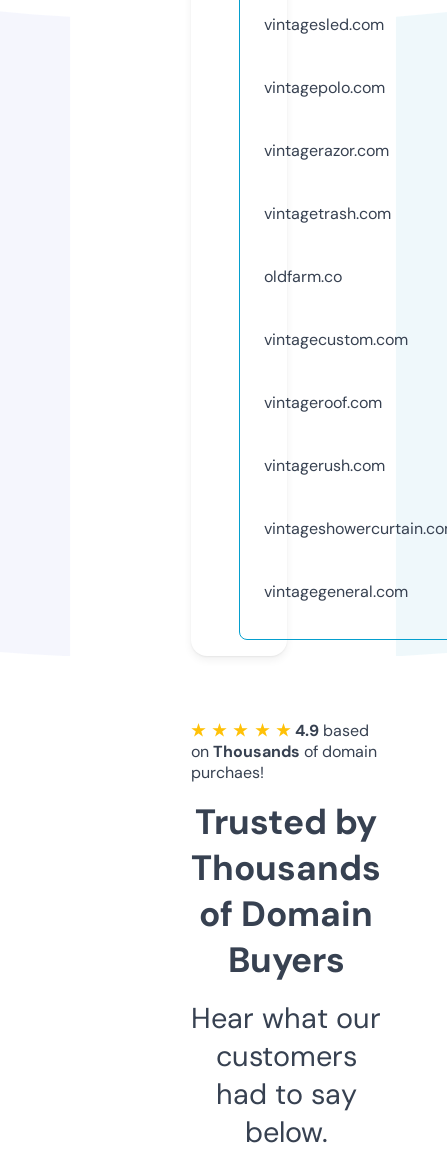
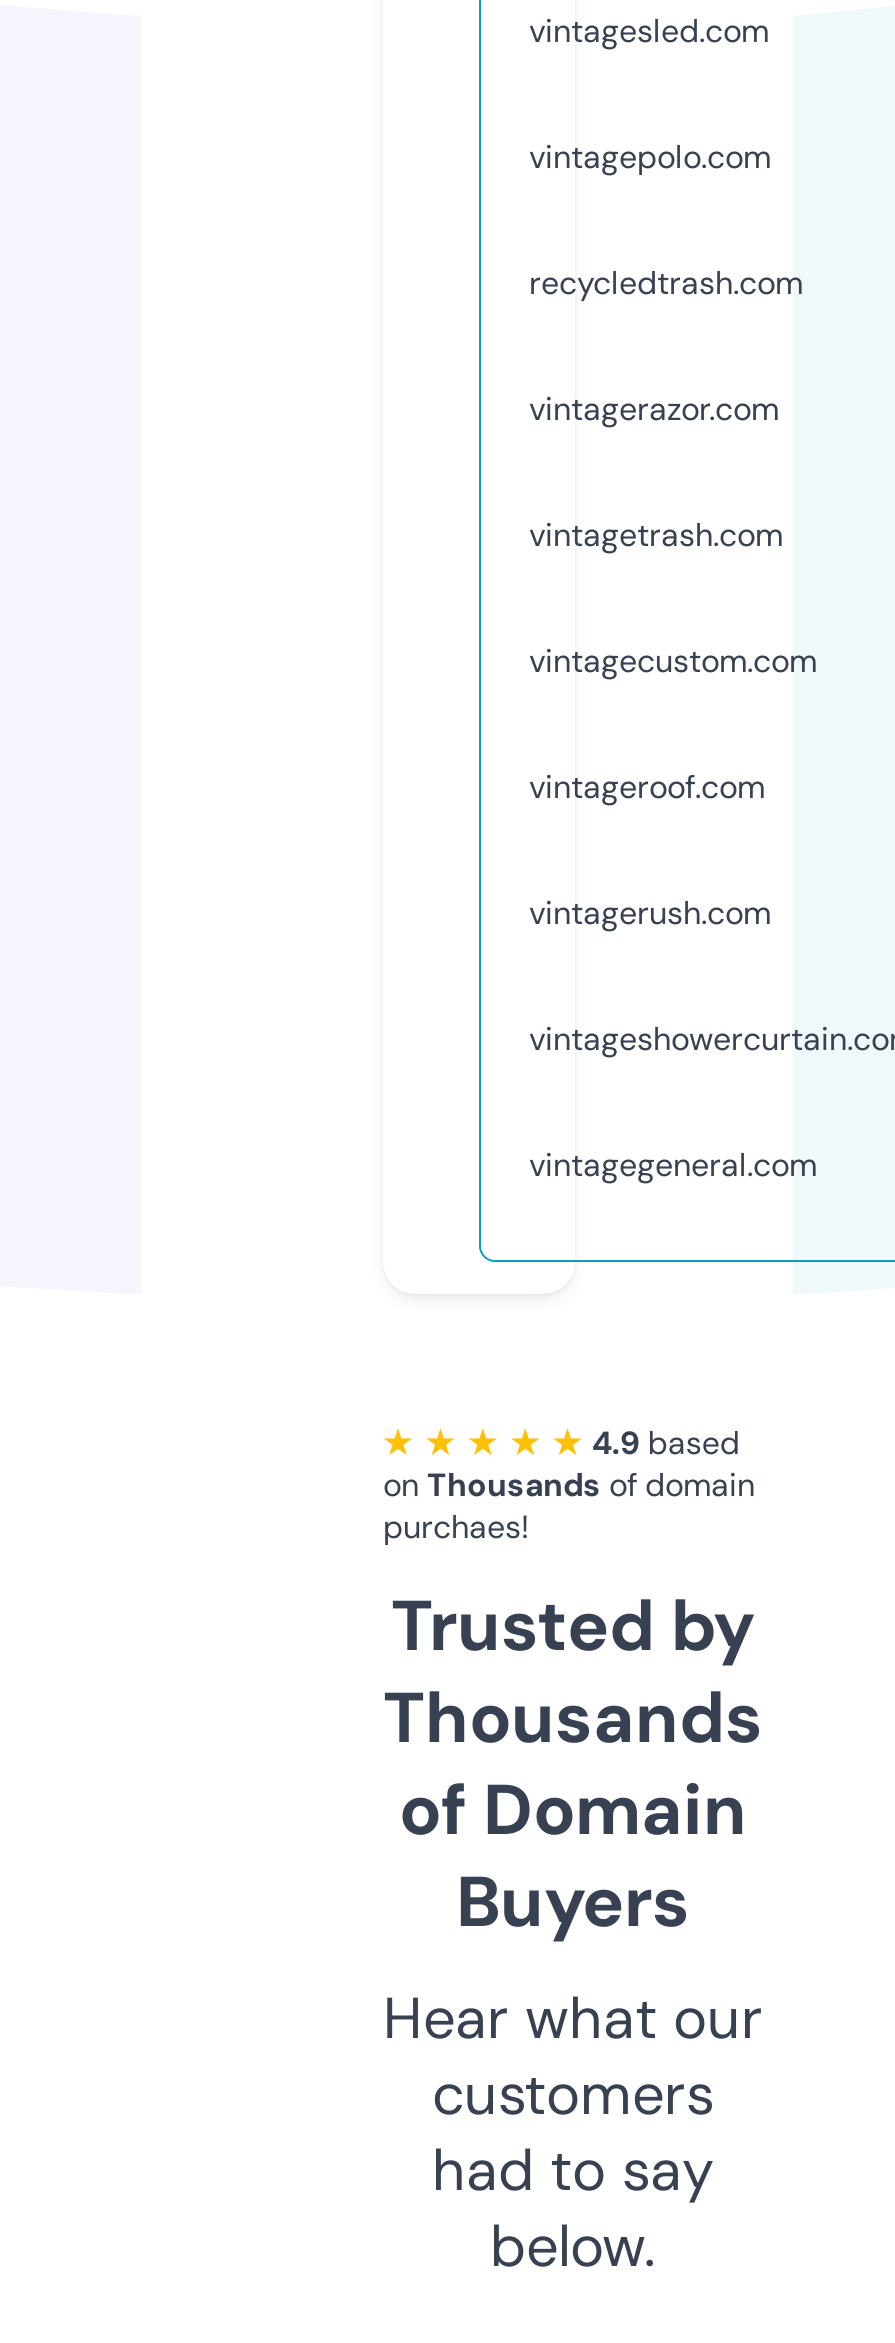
none -> [529,262,803,304] recycledtrash.com
moved [264,140,391,224] -> [529,388,783,556]: vintagerazor.com | vintagetrash.com
[264,266,342,287] oldfarm.co -> none

